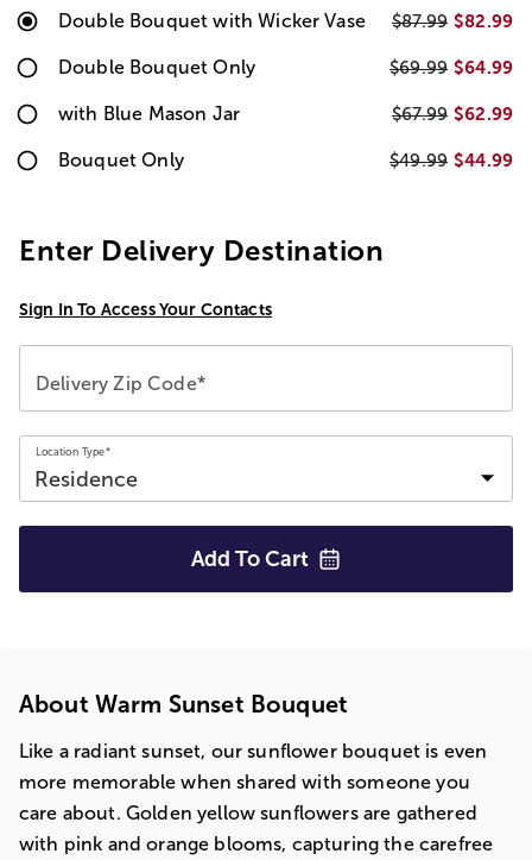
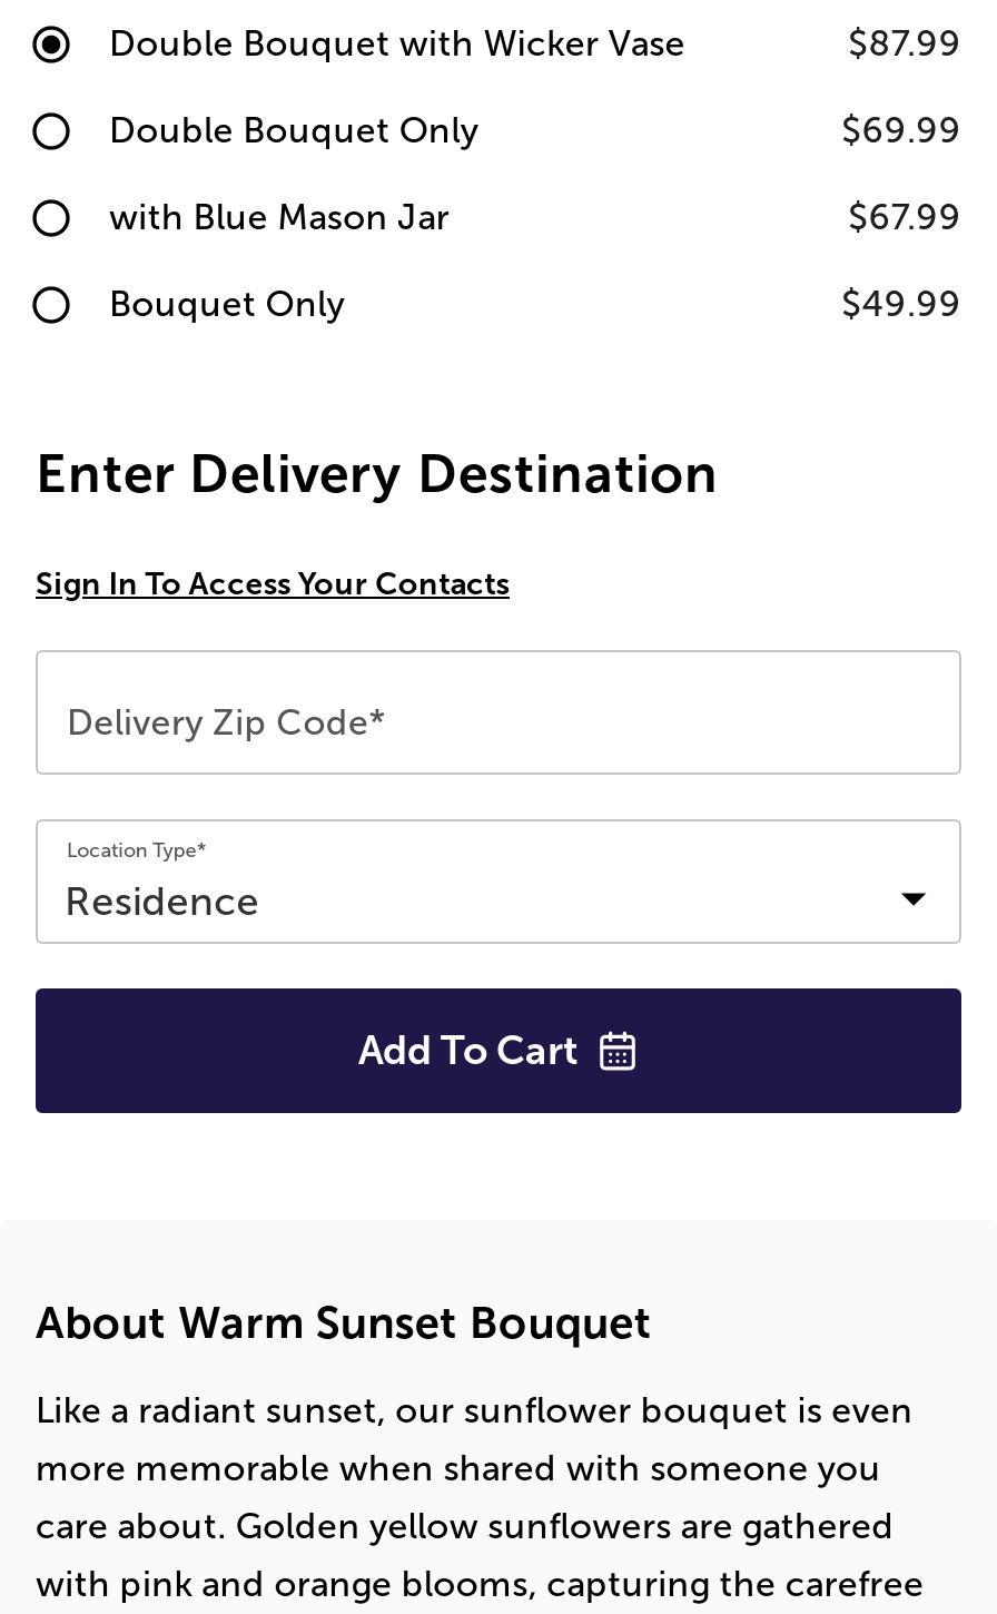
[392,11,513,31] $87.99 $82.99 -> [848,24,961,62] $87.99
[390,57,513,77] $69.99 $64.99 -> [841,111,961,149] $69.99
[392,103,513,124] $67.99 $62.99 -> [848,198,961,236] $67.99
[390,150,513,170] $49.99 $44.99 -> [841,285,961,323] $49.99

